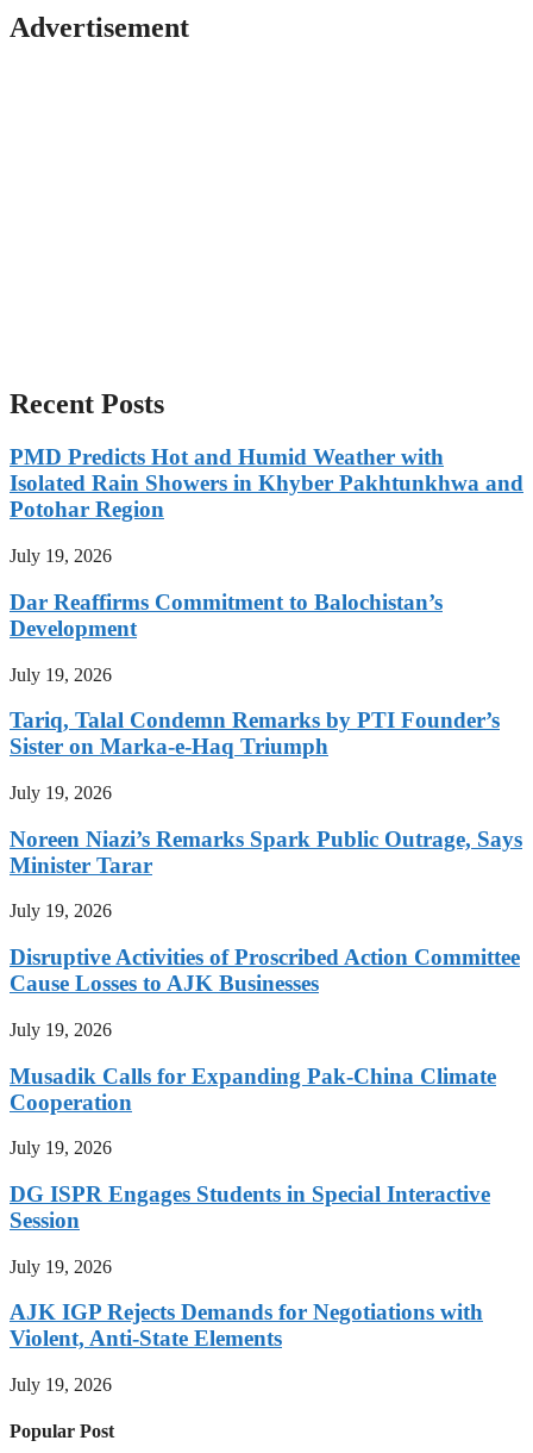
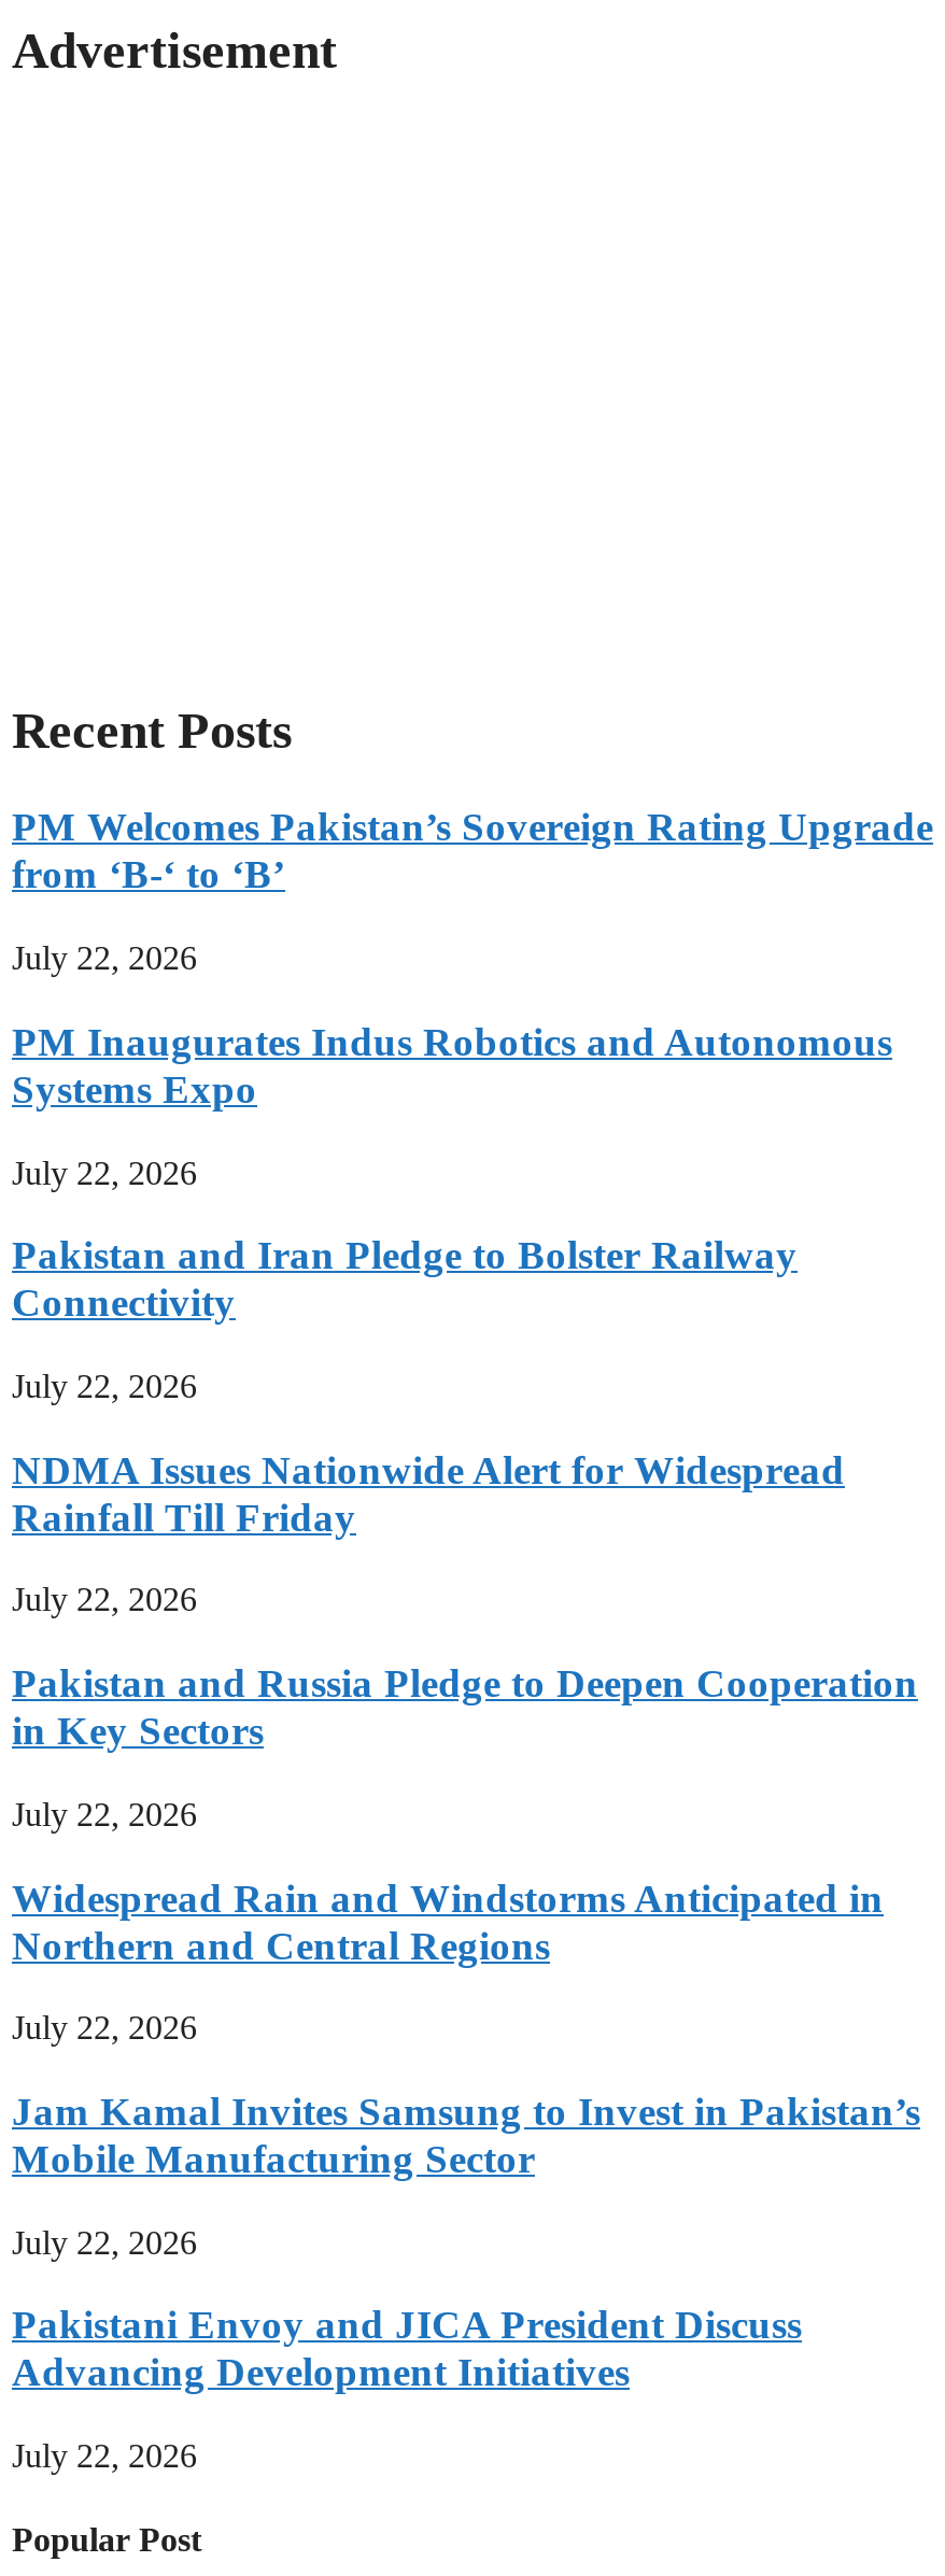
[10,445,523,522] PMD Predicts Hot and Humid Weather with | Isolated Rain Showers in Khyber Pakhtunkhwa and | Potohar Region -> [12,805,933,897] PM Welcomes Pakistan’s Sovereign Rating Upgrade | from ‘B-‘ to ‘B’
[10,546,112,566] July 19, 2026 -> [12,940,197,976] July 22, 2026
[10,589,443,641] Dar Reaffirms Commitment to Balochistan’s | Development -> [12,1019,892,1111] PM Inaugurates Indus Robotics and Autonomous | Systems Expo
[10,664,112,684] July 19, 2026 -> [12,1153,197,1190] July 22, 2026
[10,708,500,759] Tariq, Talal Condemn Remarks by PTI Founder’s | Sister on Marka-e-Haq Triumph -> [12,1233,798,1325] Pakistan and Iran Pledge to Bolster Railway | Connectivity
[10,782,112,803] July 19, 2026 -> [12,1368,197,1404] July 22, 2026
[10,826,522,877] Noreen Niazi’s Remarks Spark Public Outrage, Says | Minister Tarar -> [12,1447,845,1539] NDMA Issues Nationwide Alert for Widespread | Rainfall Till Friday
[10,901,112,921] July 19, 2026 -> [12,1582,197,1618] July 22, 2026
[10,945,520,996] Disruptive Activities of Proscribed Action Committee | Cause Losses to AJK Businesses -> [12,1661,918,1753] Pakistan and Russia Pledge to Deepen Cooperation | in Key Sectors
[10,1019,112,1040] July 19, 2026 -> [12,1796,197,1832] July 22, 2026
[10,1063,496,1114] Musadik Calls for Expanding Pak-China Climate | Cooperation -> [12,1875,884,1967] Widespread Rain and Windstorms Anticipated in | Northern and Central Regions
[10,1138,112,1158] July 19, 2026 -> [12,2010,197,2046] July 22, 2026
[10,1181,490,1233] DG ISPR Engages Students in Special Interactive | Session -> [12,2089,920,2181] Jam Kamal Invites Samsung to Invest in Pakistan’s | Mobile Manufacturing Sector
[10,1256,112,1276] July 19, 2026 -> [12,2223,197,2260] July 22, 2026
[10,1300,483,1351] AJK IGP Rejects Demands for Negotiations with | Violent, Anti-State Elements -> [12,2303,802,2395] Pakistani Envoy and JICA President Discuss | Advancing Development Initiatives
[10,1375,112,1395] July 19, 2026 -> [12,2438,197,2474] July 22, 2026

